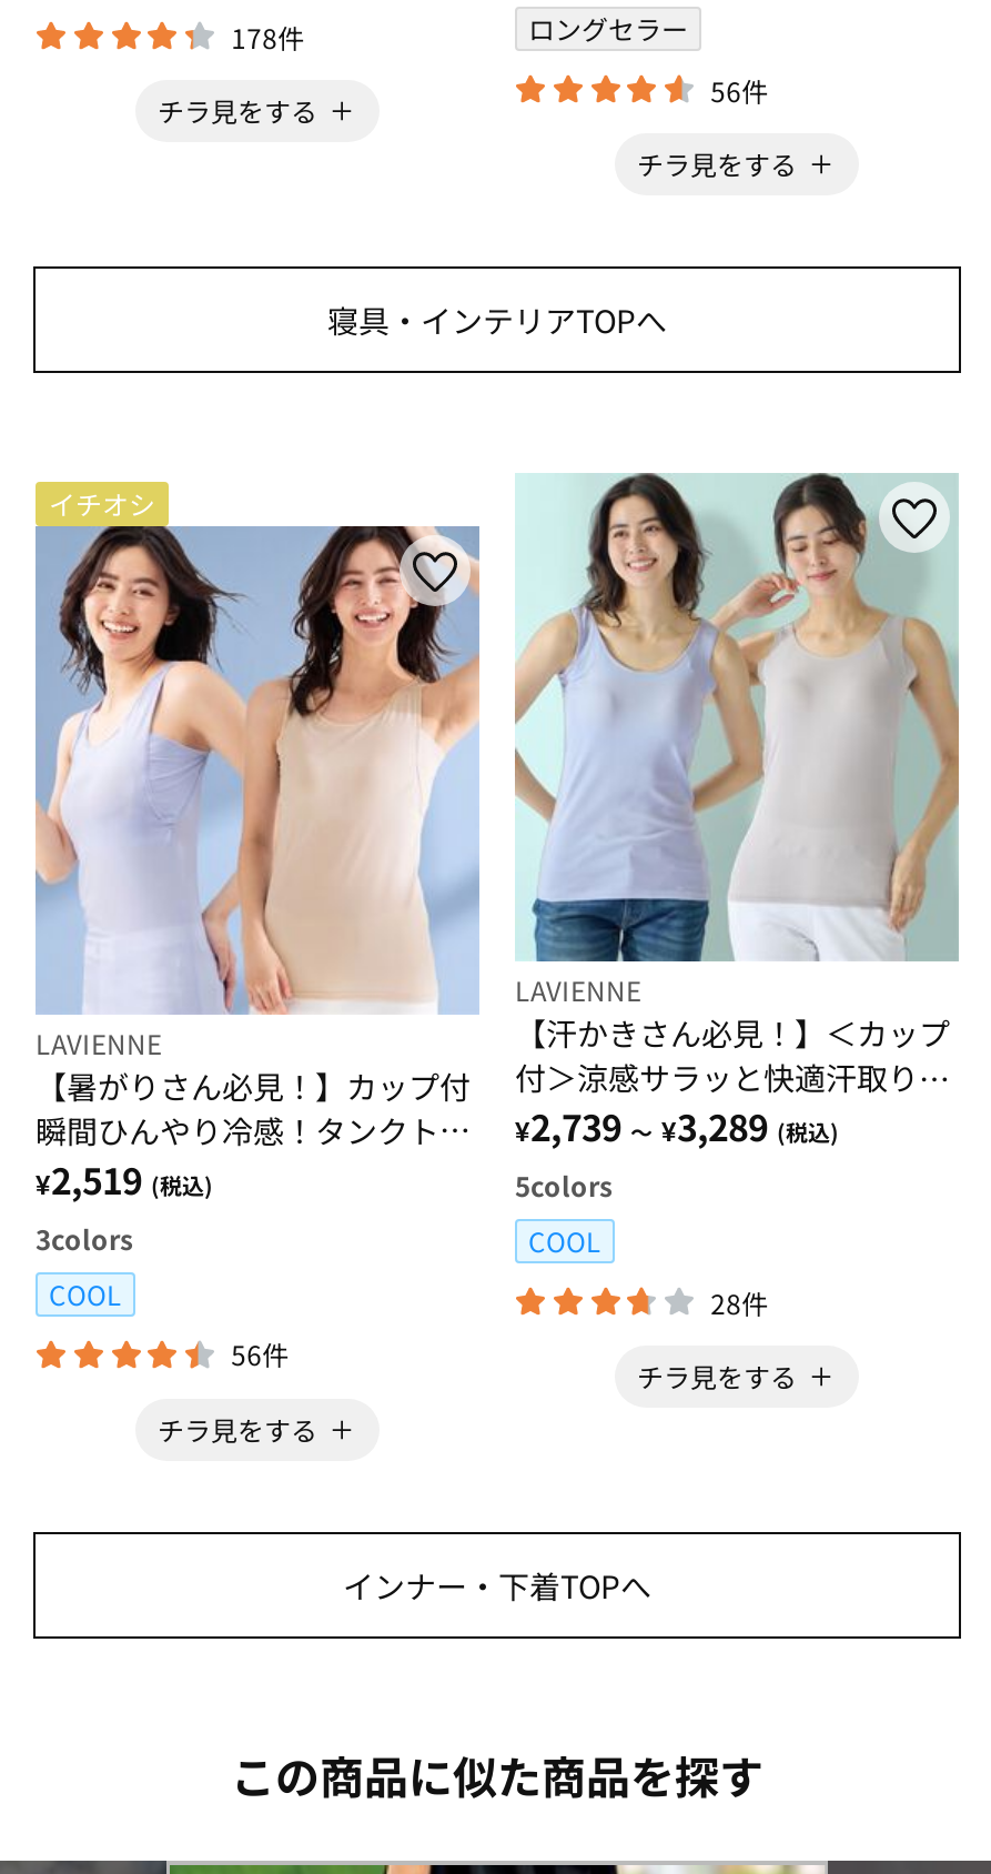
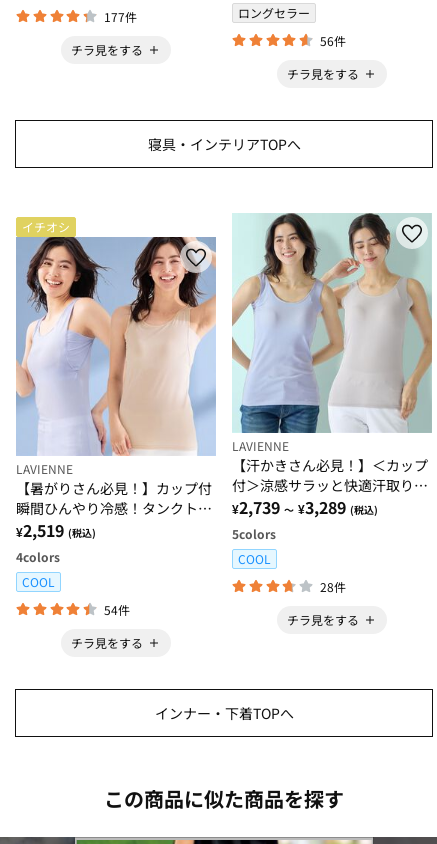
[231,18,304,56] 178件 -> [104,8,137,25] 177件
[36,1218,133,1255] 3colors -> [16,548,60,565] 4colors
[231,1335,289,1373] 56件 -> [104,601,130,618] 54件

